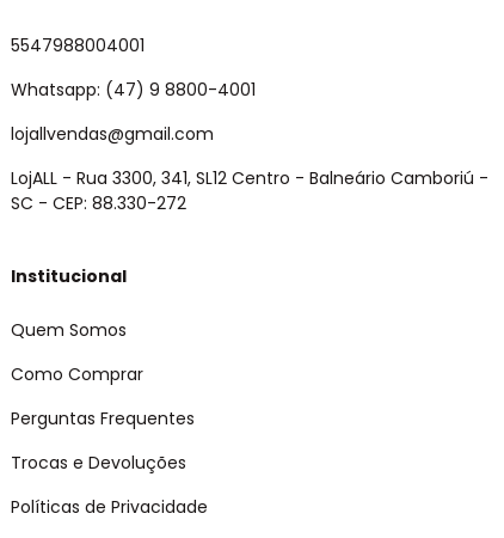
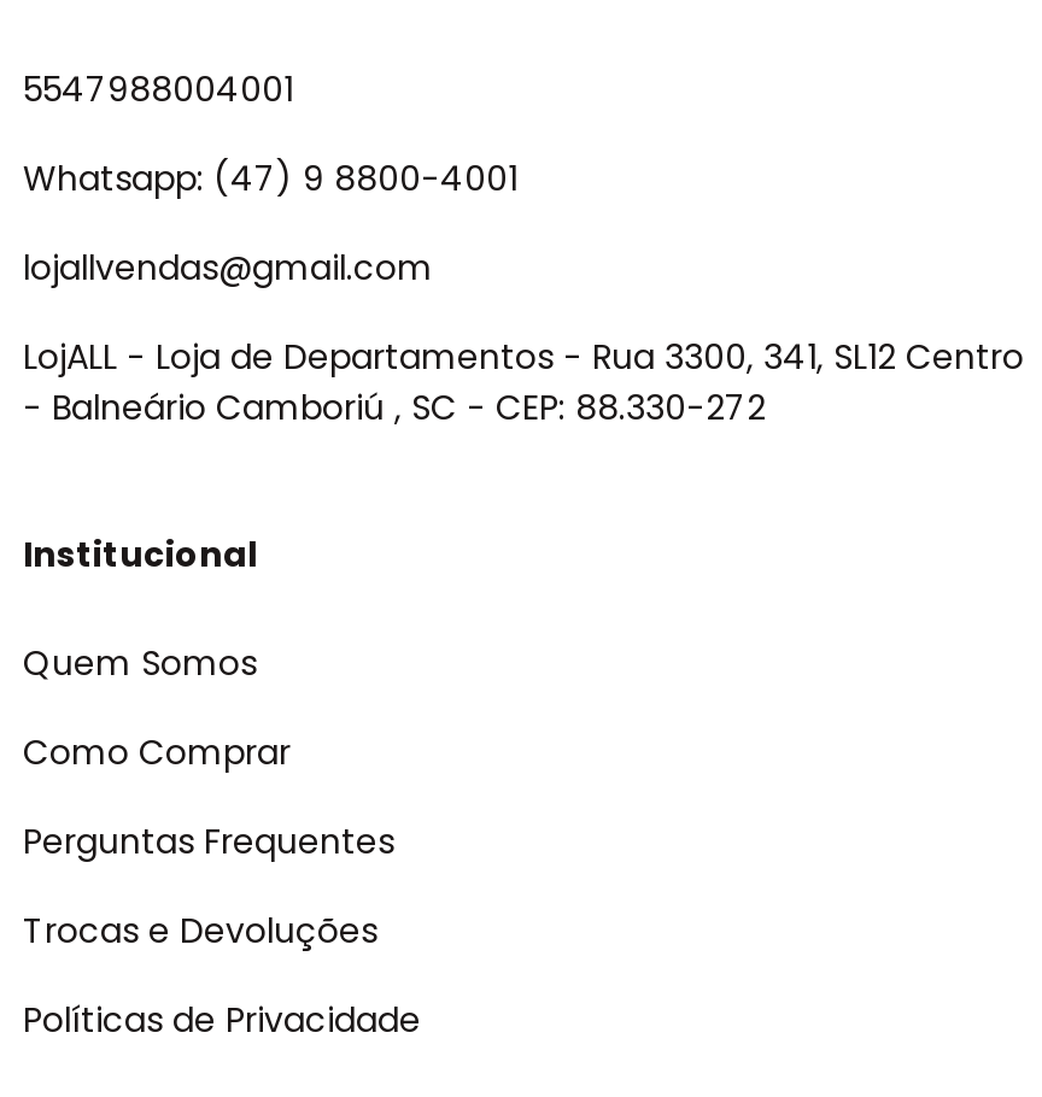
[11,167,488,216] LojALL - Rua 3300, 341, SL12 Centro - Balneário Camboriú - | SC - CEP: 88.330-272 -> [23,331,1024,430] LojALL - Loja de Departamentos - Rua 3300, 341, SL12 Centro | - Balneário Camboriú , SC - CEP: 88.330-272

